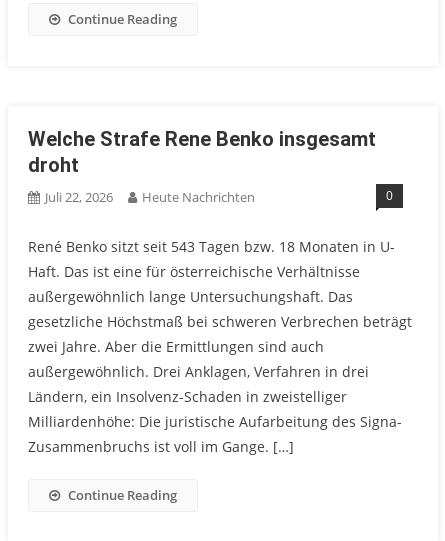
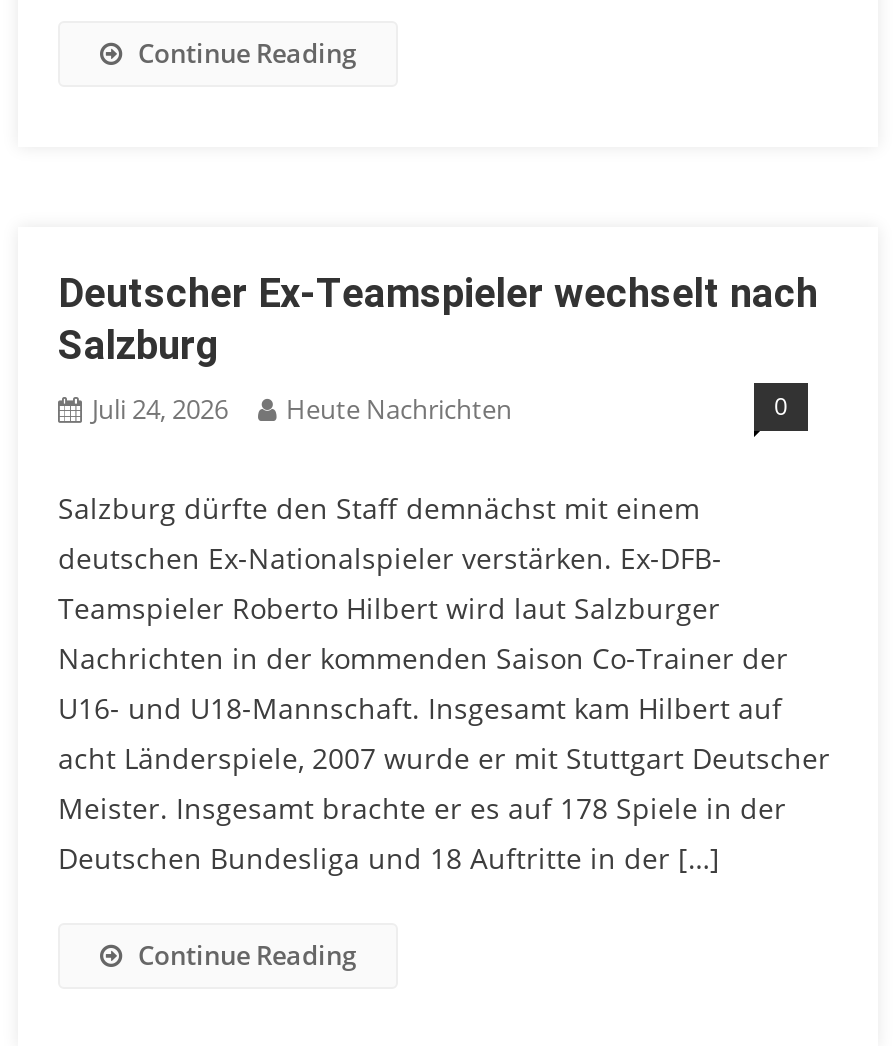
[28,127,376,177] Welche Strafe Rene Benko insgesamt | droht -> [58,269,818,369] Deutscher Ex-Teamspieler wechselt nach | Salzburg
[45,188,255,206] Juli 22, 2026 Heute Nachrichten -> [92,391,512,427] Juli 24, 2026 Heute Nachrichten
[28,237,412,456] René Benko sitzt seit 543 Tagen bzw. 18 Monaten in U- | Haft. Das ist eine für österreichische Verhältnisse | außergewöhnlich lange Untersuchungshaft. Das | gesetzliche Höchstmaß bei schweren Verbrechen beträgt | zwei Jahre. Aber die Ermittlungen sind auch | außergewöhnlich. Drei Anklagen, Verfahren in drei | Ländern, ein Insolvenz-Schaden in zweistelliger | Milliardenhöhe: Die juristische Aufarbeitung des Signa- | Zusammenbruchs ist voll im Gange. […] -> [58,489,830,877] Salzburg dürfte den Staff demnächst mit einem | deutschen Ex-Nationalspieler verstärken. Ex-DFB- | Teamspieler Roberto Hilbert wird laut Salzburger | Nachrichten in der kommenden Saison Co-Trainer der | U16- und U18-Mannschaft. Insgesamt kam Hilbert auf | acht Länderspiele, 2007 wurde er mit Stuttgart Deutscher | Meister. Insgesamt brachte er es auf 178 Spiele in der | Deutschen Bundesliga und 18 Auftritte in der […]

